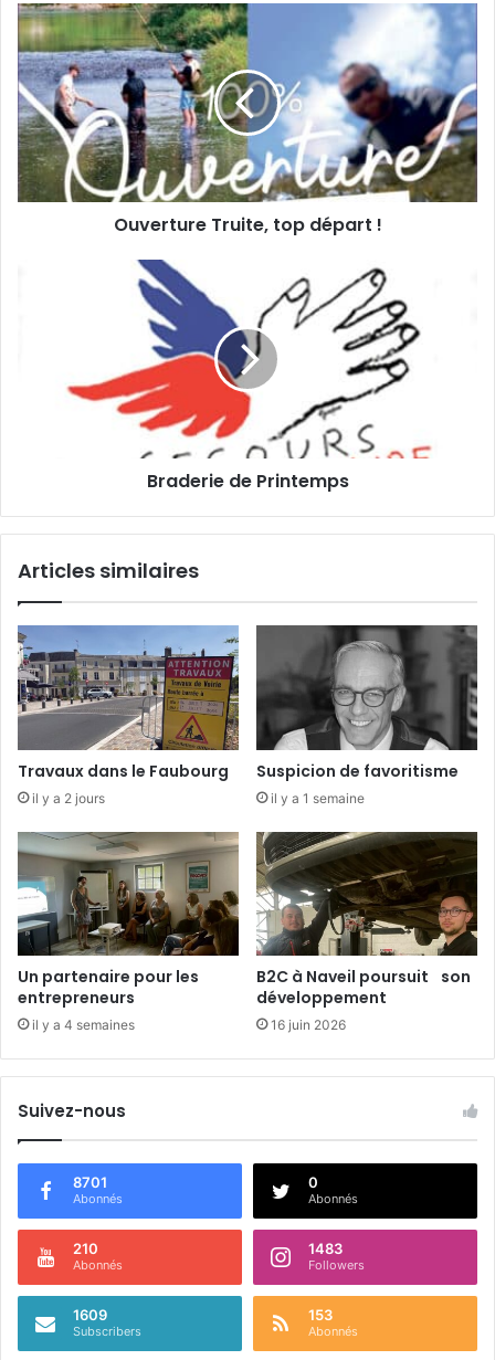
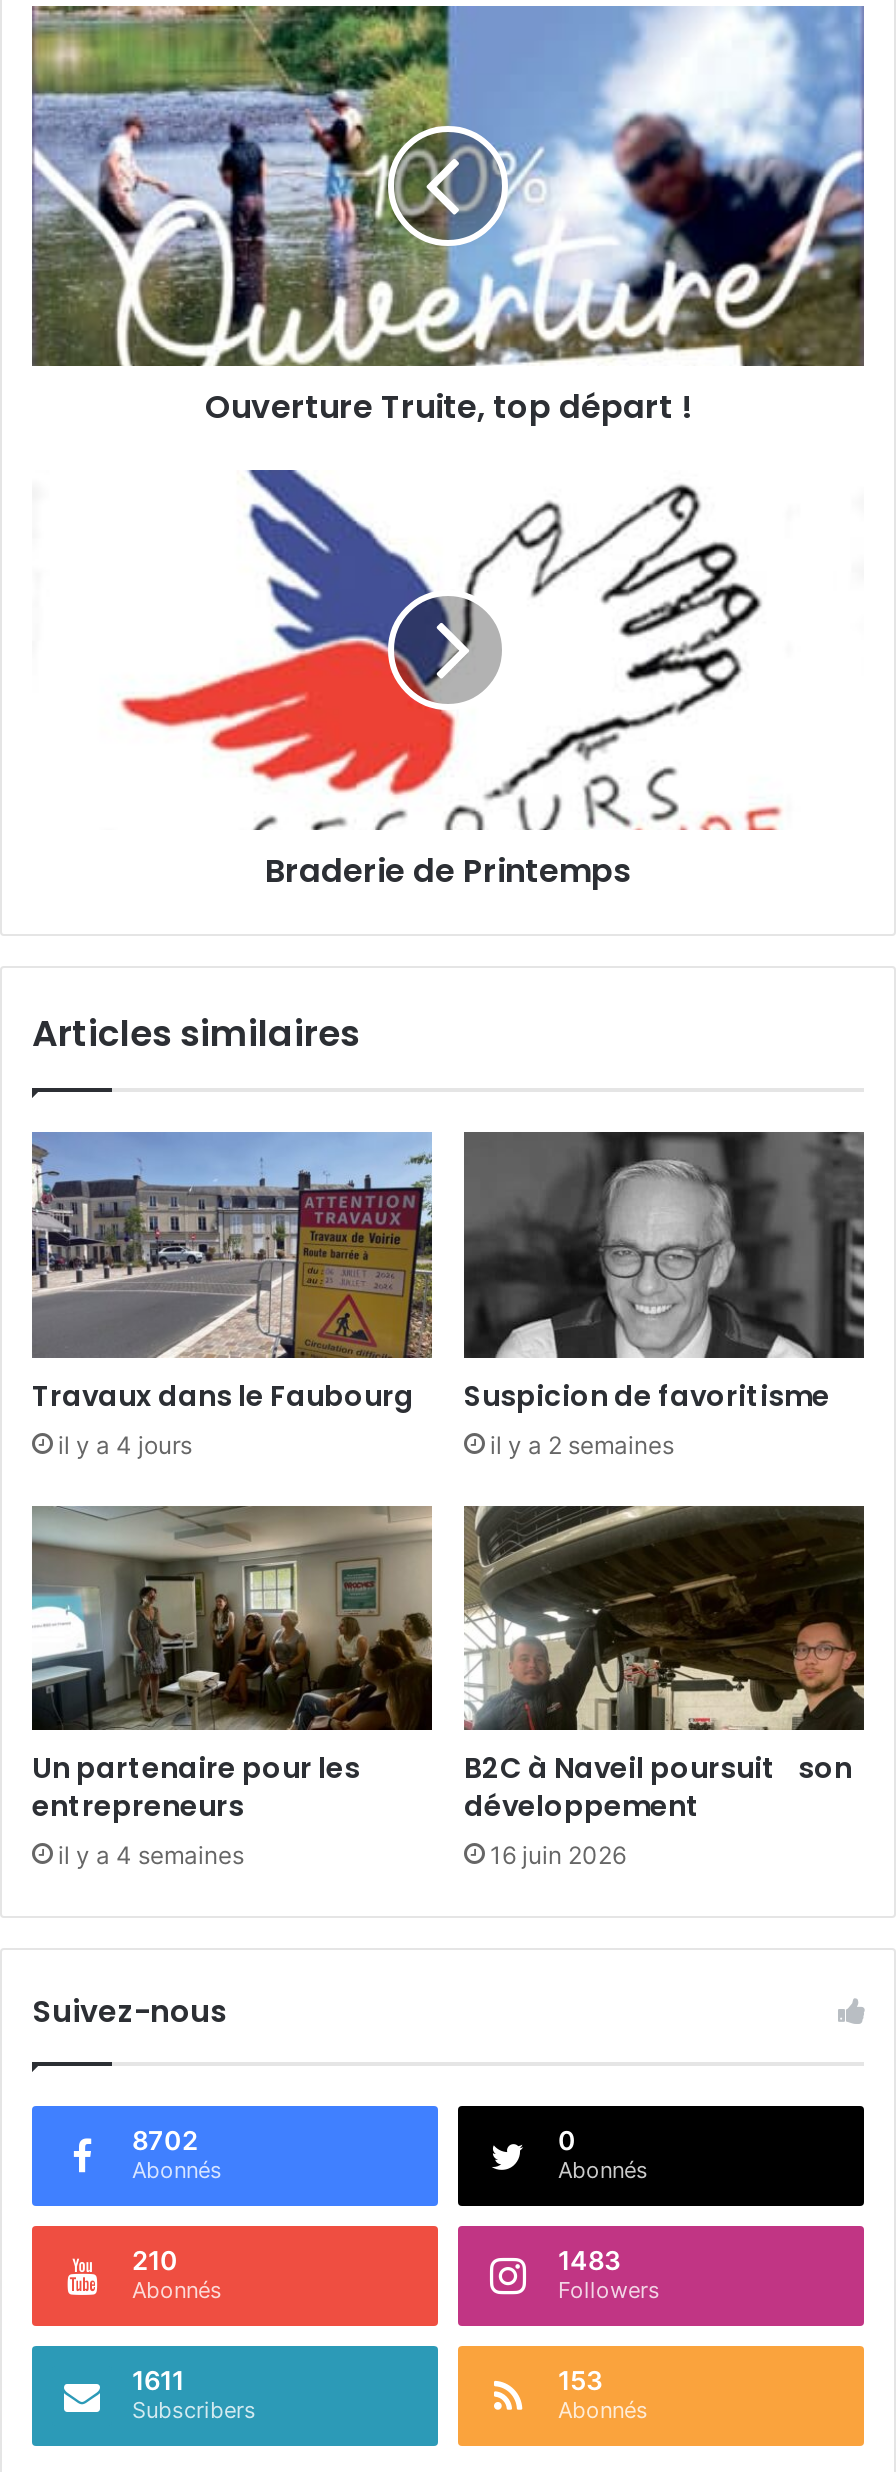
[32,789,105,806] il y a 2 jours -> [58,1429,192,1459] il y a 4 jours
[271,789,365,806] il y a 1 semaine -> [490,1429,674,1459] il y a 2 semaines
[73,1174,107,1192] 8701 -> [132,2125,198,2157] 8702
[73,1306,107,1324] 1609 -> [132,2365,184,2397] 1611

